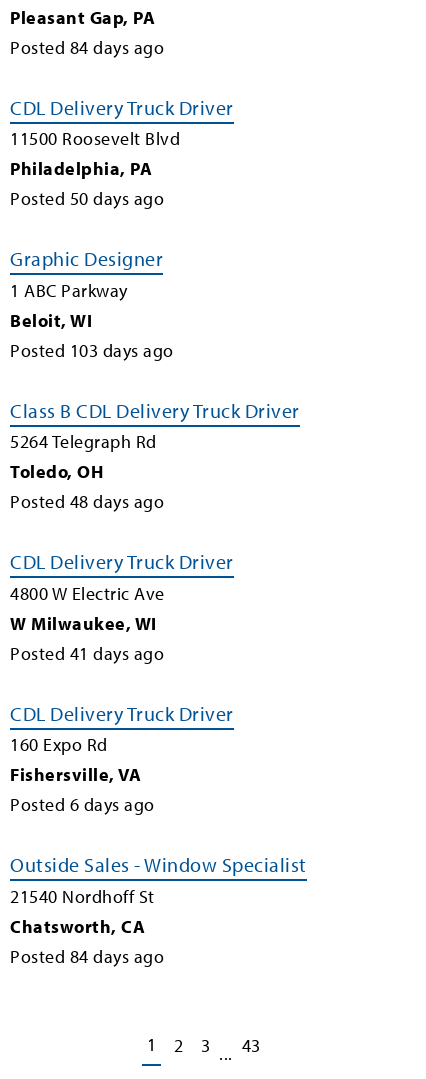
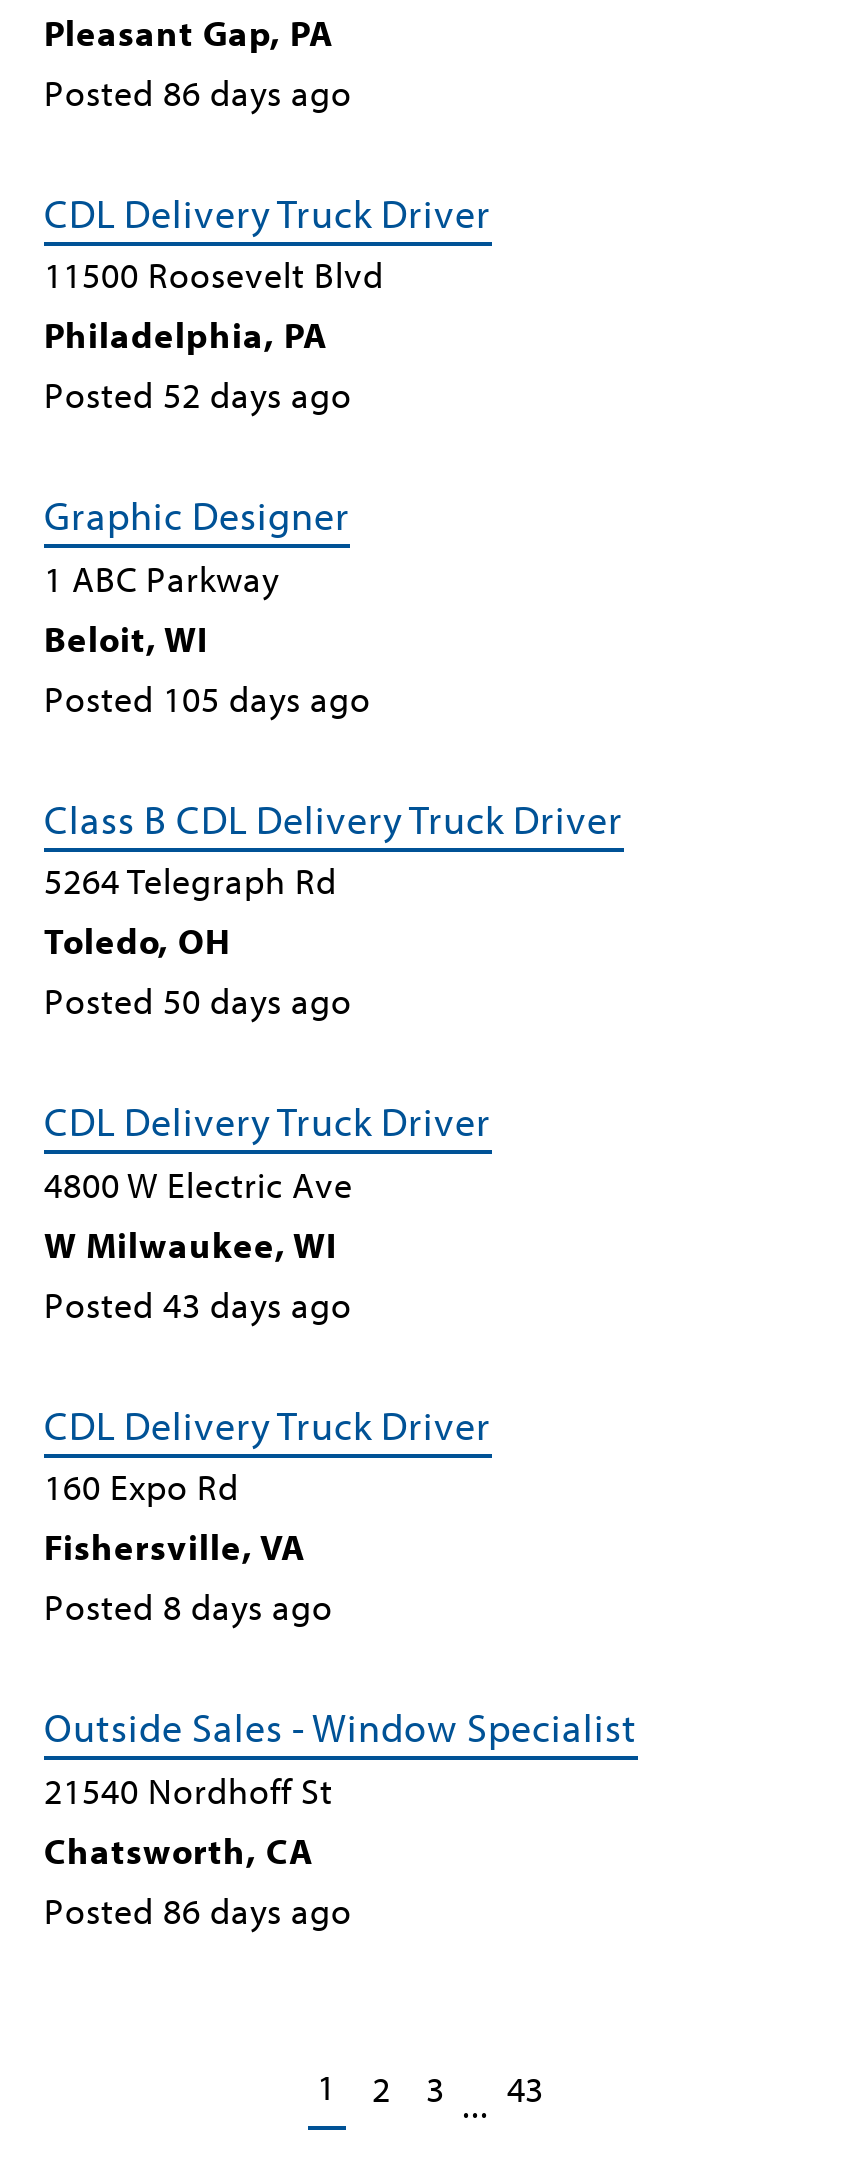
[10,35,164,58] Posted 84 days ago -> [44,69,352,115] Posted 86 days ago
none -> [44,372,352,418] Posted 52 days ago
moved [10,187,164,210] -> [44,978,352,1024]: Posted 50 days ago
[10,338,173,361] Posted 103 days ago -> [44,675,371,721] Posted 105 days ago
[10,490,164,513] Posted 48 days ago -> none
[10,641,164,664] Posted 41 days ago -> [44,1281,352,1327] Posted 43 days ago
[10,793,154,816] Posted 6 days ago -> [44,1584,333,1630] Posted 8 days ago
[10,944,164,967] Posted 84 days ago -> [44,1887,352,1933] Posted 86 days ago

